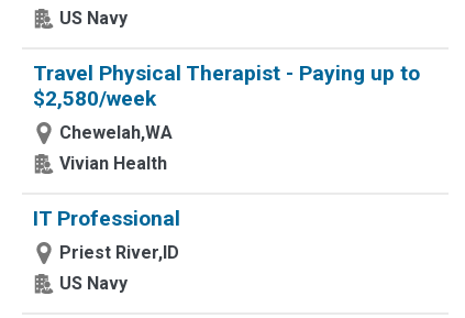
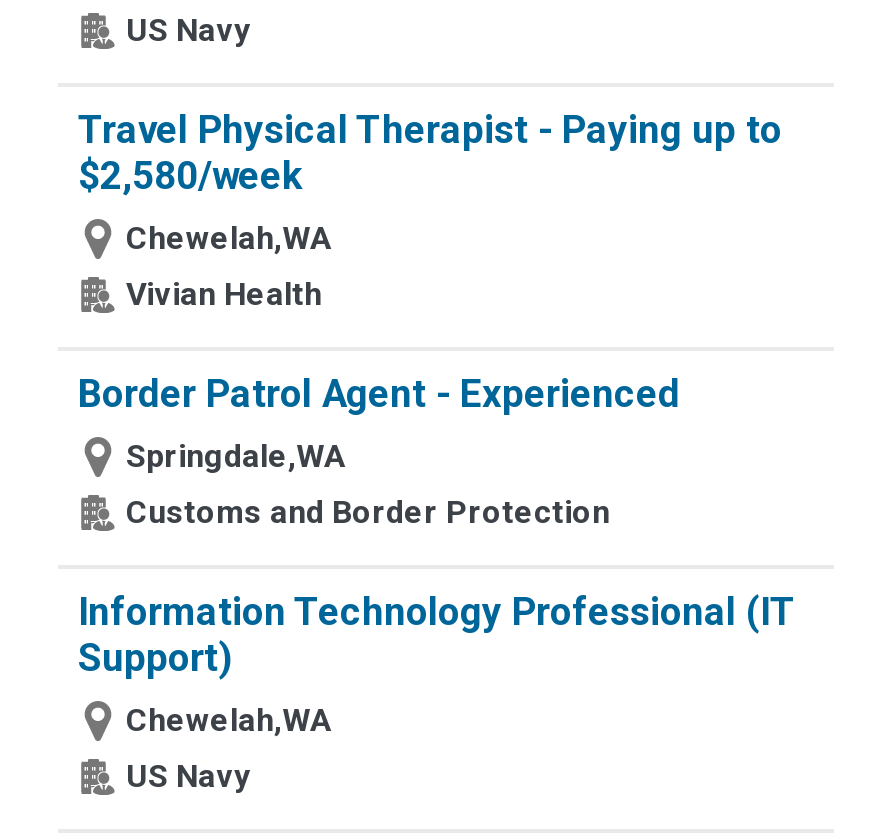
[33,206,180,263] IT Professional | Priest River,ID -> [78,371,794,739] Border Patrol Agent - Experienced | Springdale,WA | Customs and Border Protection | Information Technology Professional (IT | Support) | Chewelah,WA

